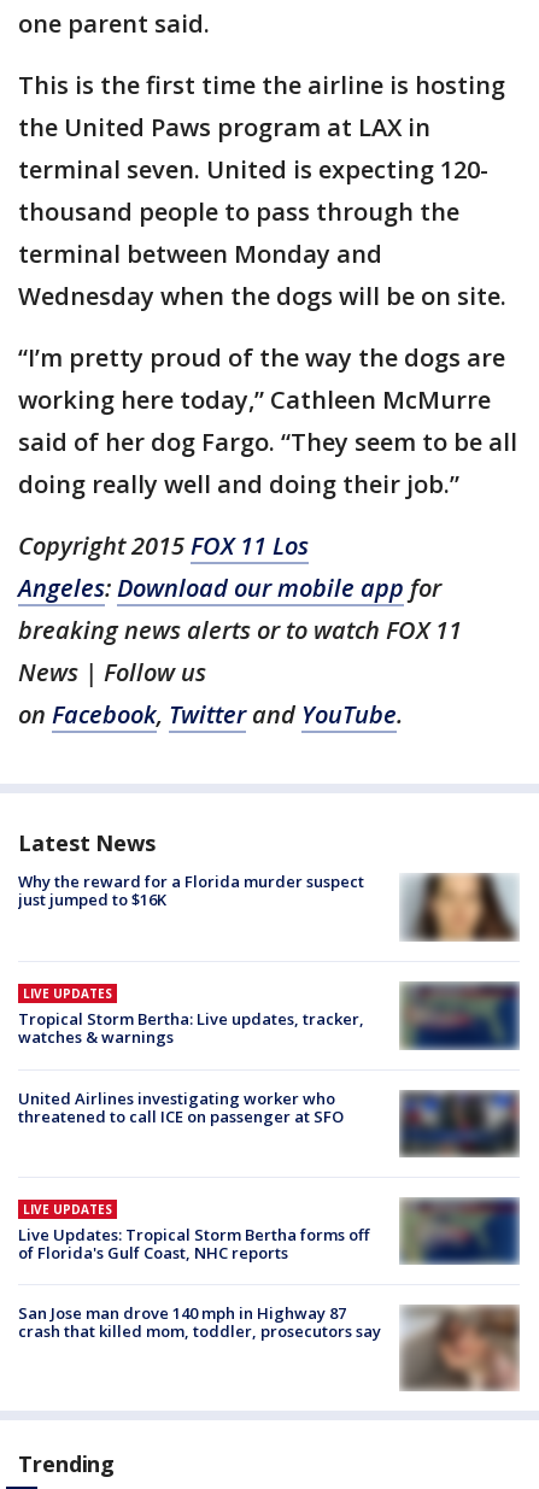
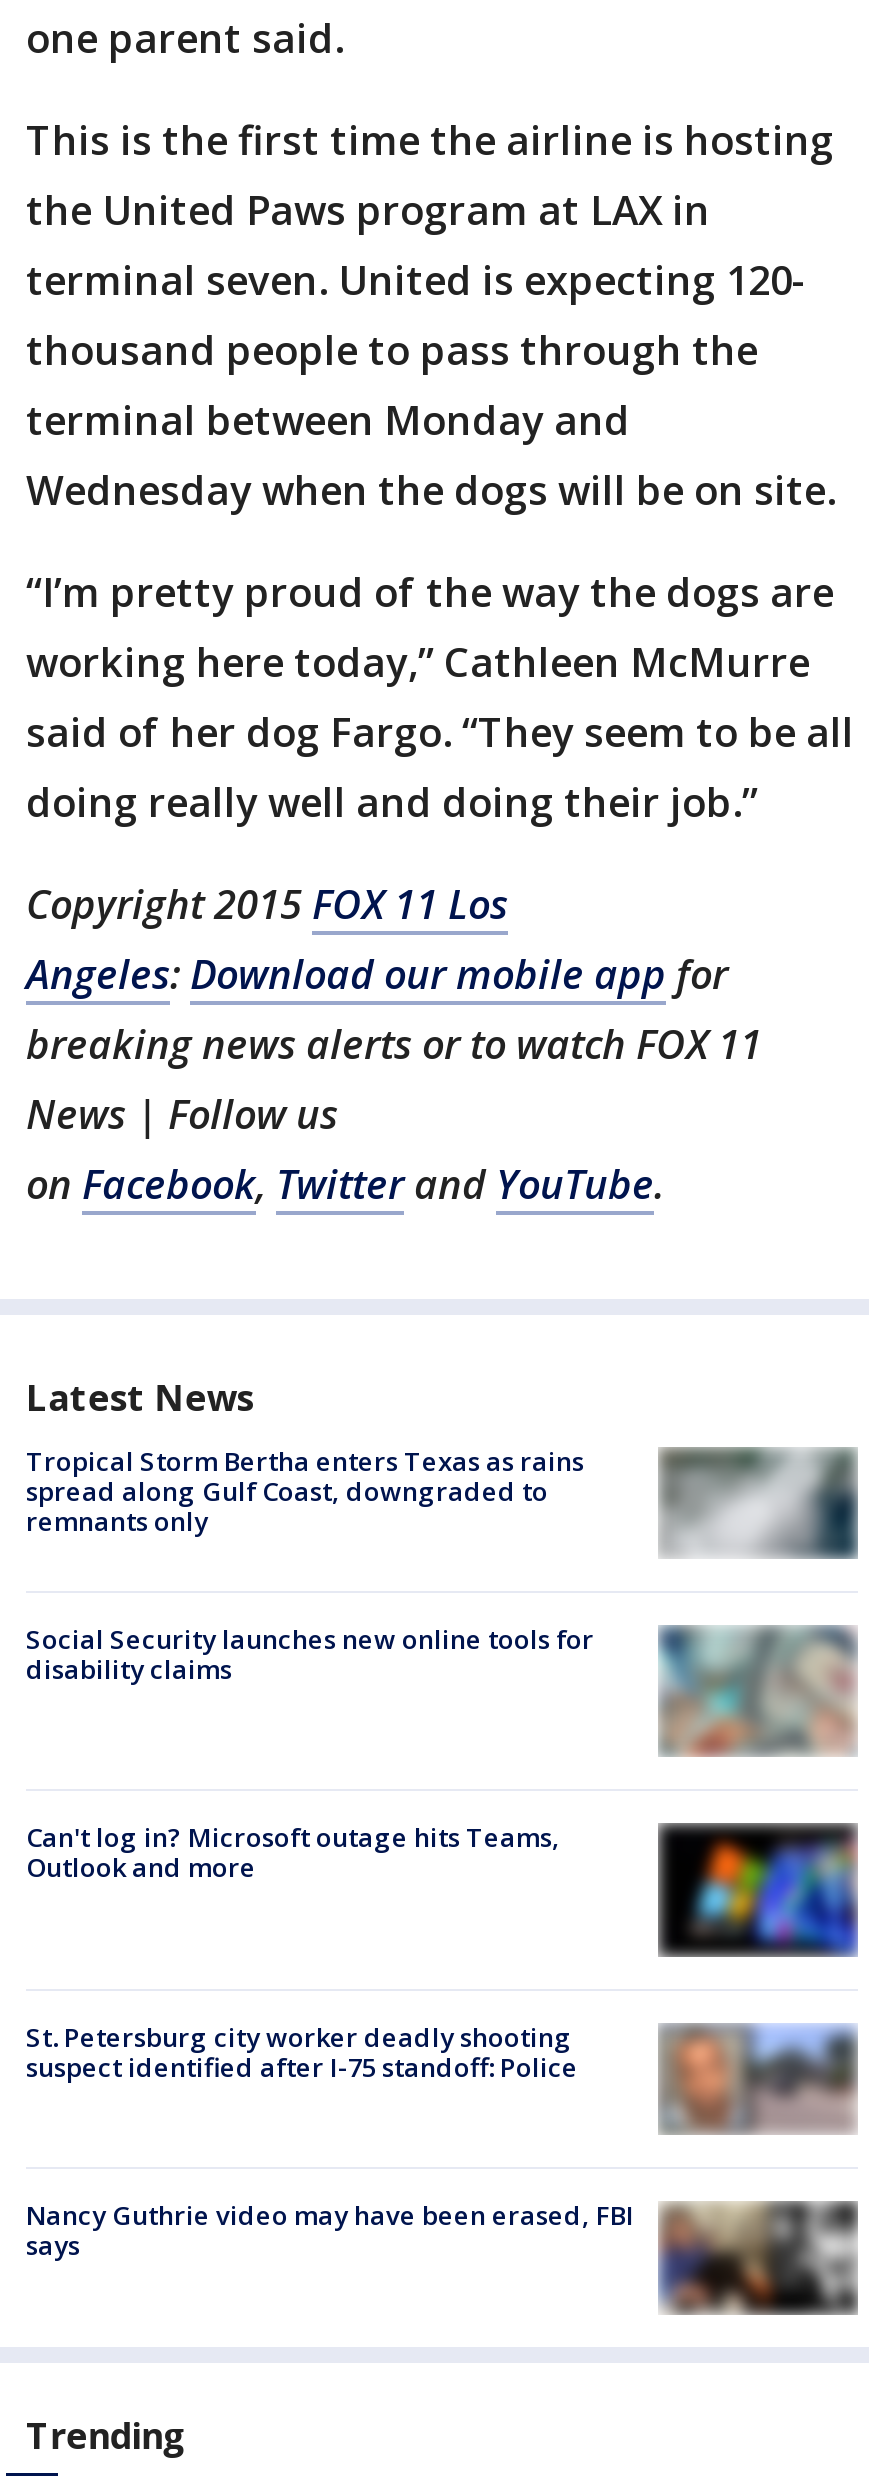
[18,870,519,943] [image] | Why the reward for a Florida murder suspect | just jumped to $16K -> [26,1443,858,1561] [image] | Tropical Storm Bertha enters Texas as rains | spread along Gulf Coast, downgraded to | remnants only
[18,981,521,1055] [image] | LIVE UPDATES | Tropical Storm Bertha: Live updates, tracker, | watches & warnings -> [26,1621,858,1759] [image] | Social Security launches new online tools for | disability claims
[18,1087,344,1127] United Airlines investigating worker who | threatened to call ICE on passenger at SFO -> [26,1820,560,1886] Can't log in? Microsoft outage hits Teams, | Outlook and more
[399,1089,520,1176] [image] -> [656,1815,860,1959] [image]
[18,1196,521,1283] [image] | LIVE UPDATES | Live Updates: Tropical Storm Bertha forms off | of Florida's Gulf Coast, NHC reports -> [26,1993,858,2135] [image] | St. Petersburg city worker deadly shooting | suspect identified after I-75 standoff: Police
[18,1302,521,1391] [image] | San Jose man drove 140 mph in Highway 87 | crash that killed mom, toddler, prosecutors say -> [26,2171,858,2315] [image] | Nancy Guthrie video may have been erased, FBI | says

